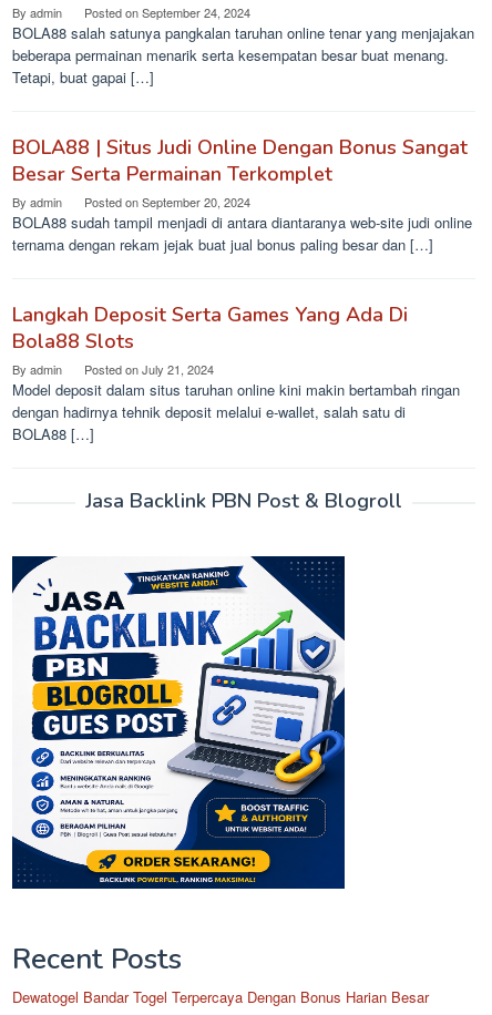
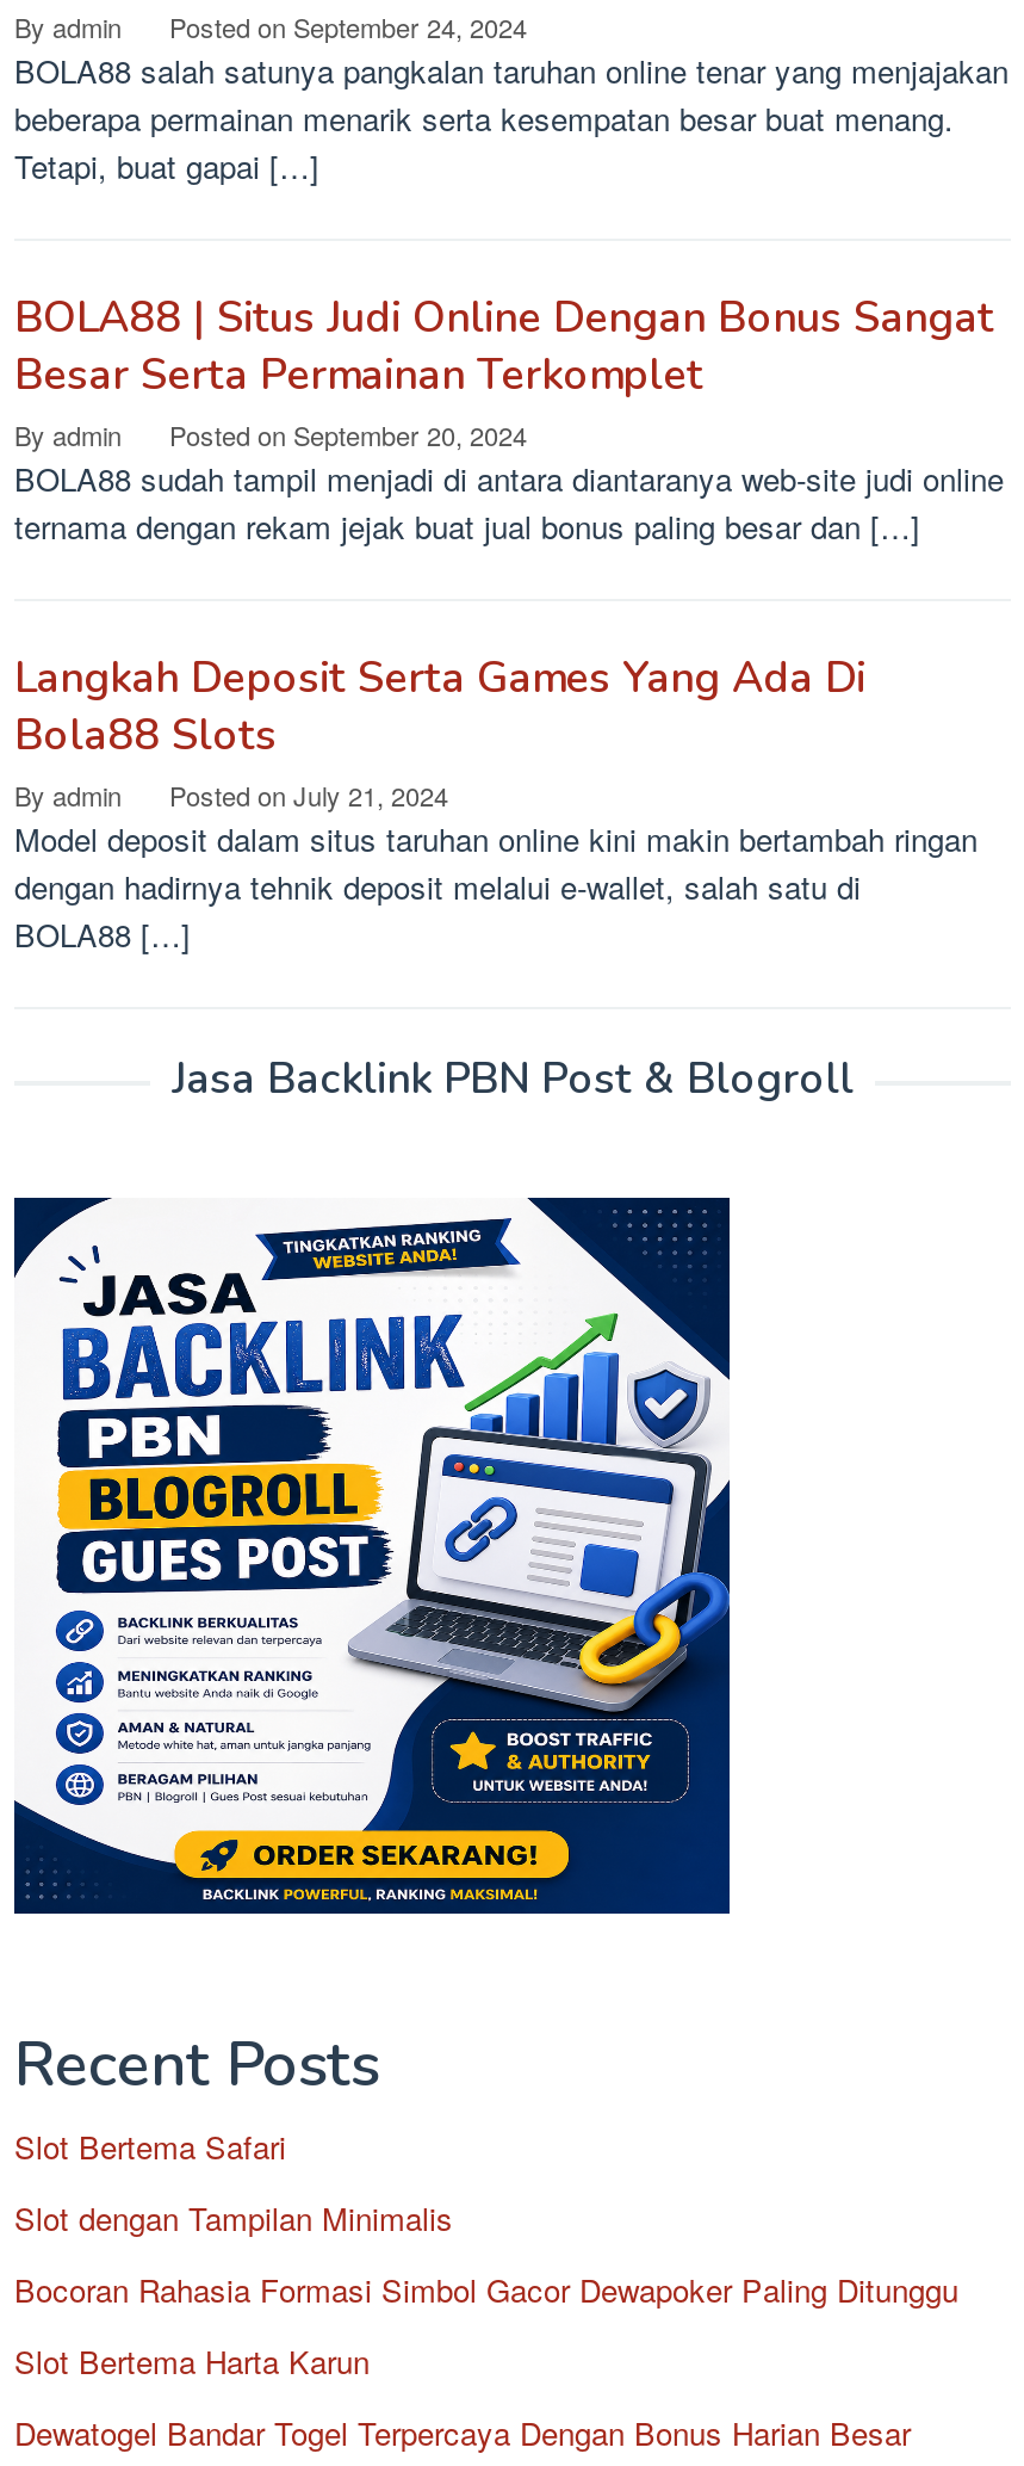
none -> [14,2124,958,2384] Slot Bertema Safari | Slot dengan Tampilan Minimalis | Bocoran Rahasia Formasi Simbol Gacor Dewapoker Paling Ditunggu | Slot Bertema Harta Karun

